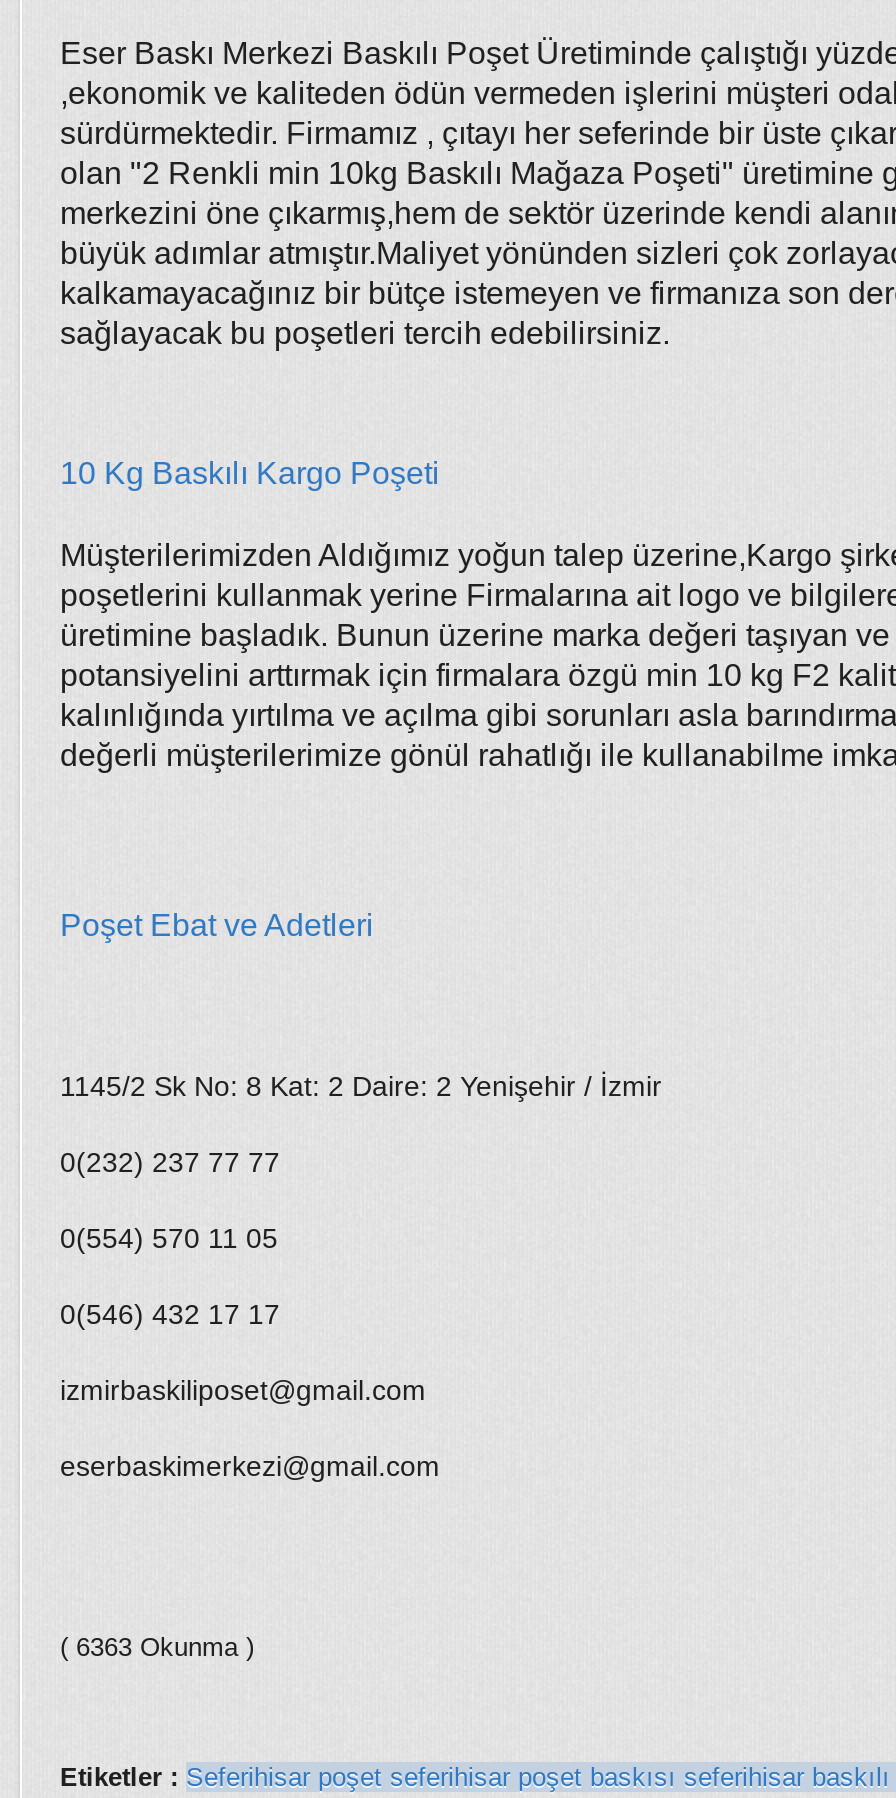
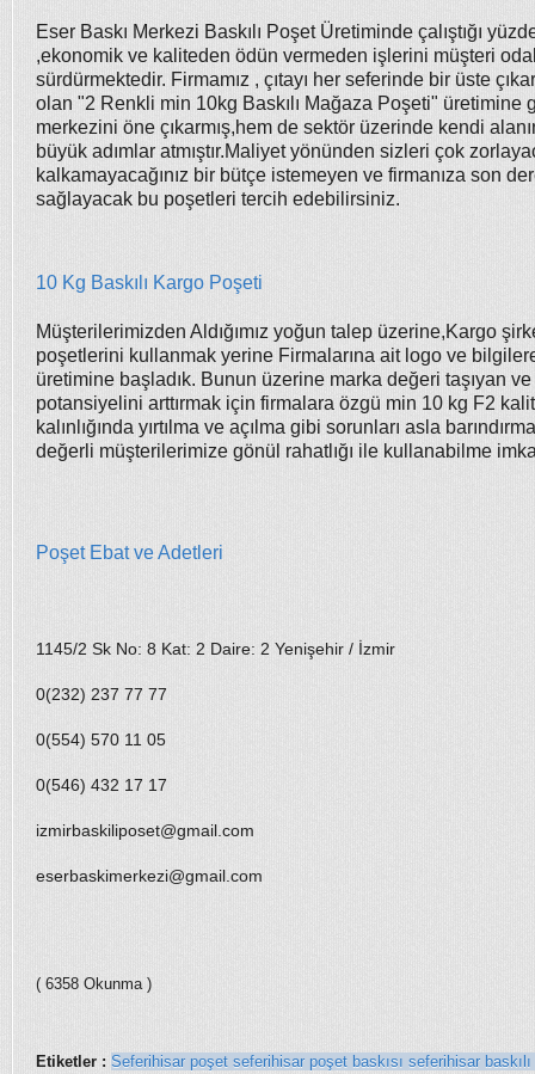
[60,1632,254,1662] ( 6363 Okunma ) -> [36,975,152,993] ( 6358 Okunma )

